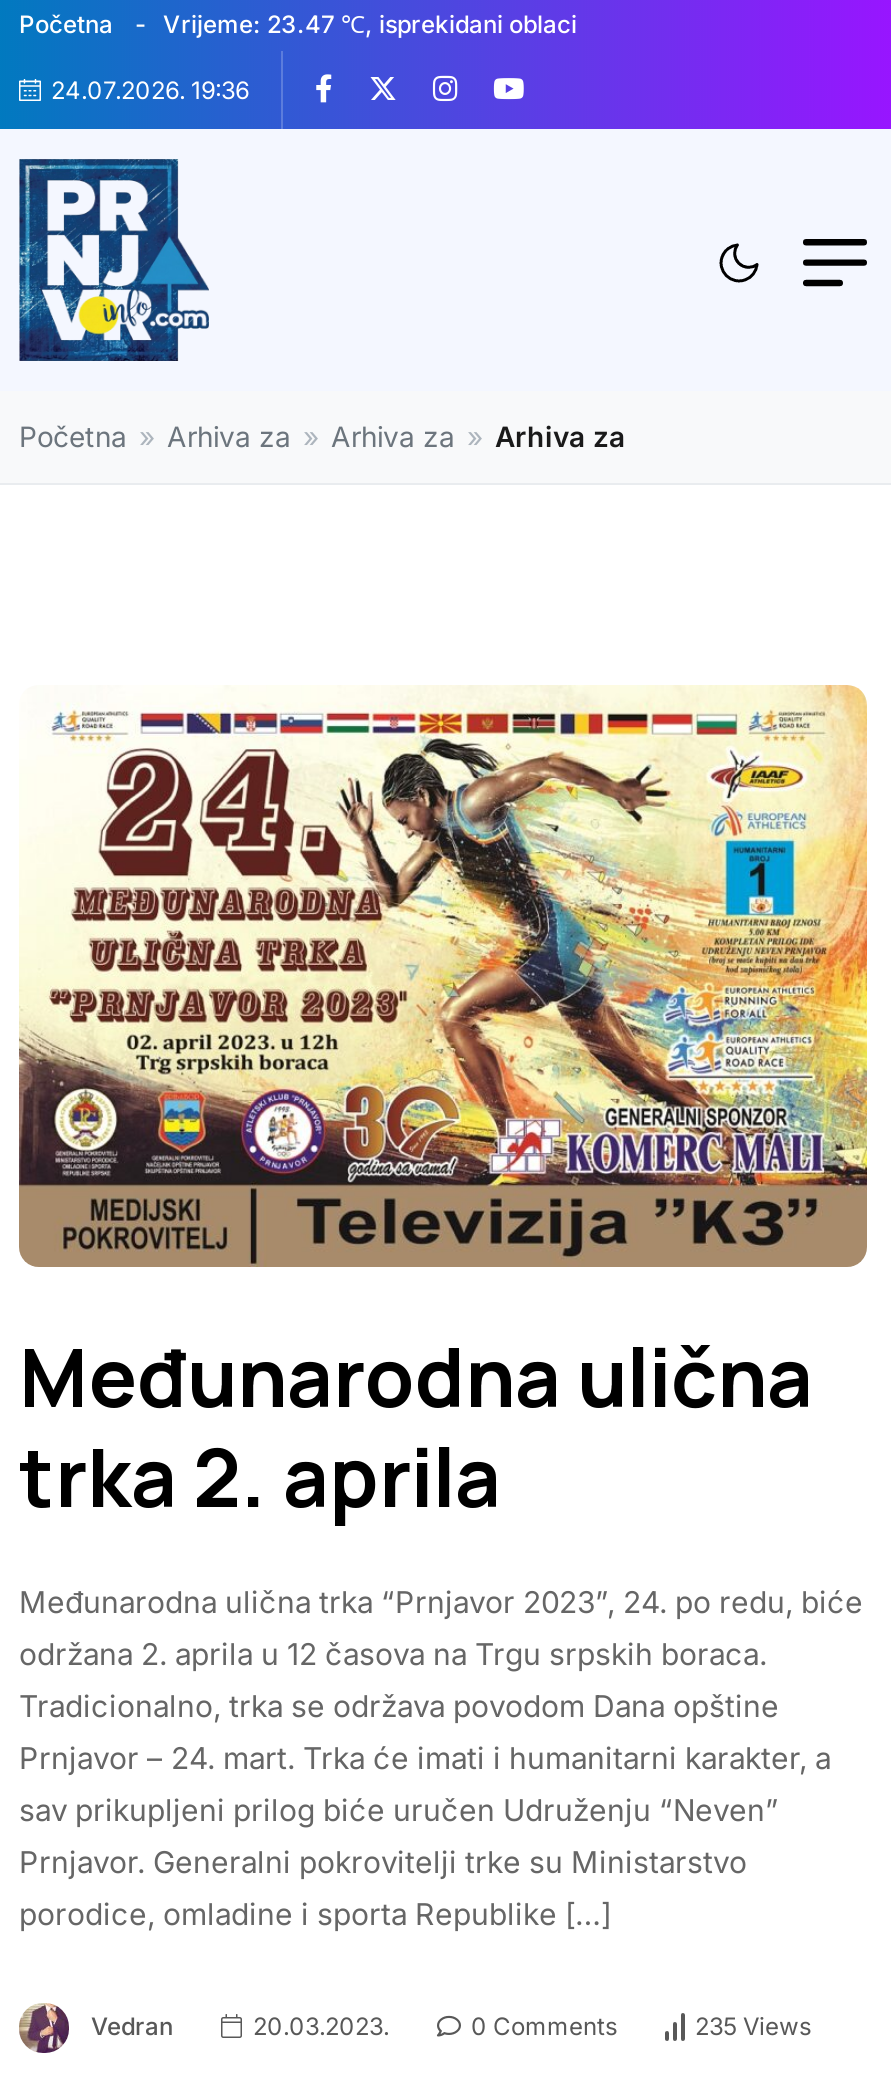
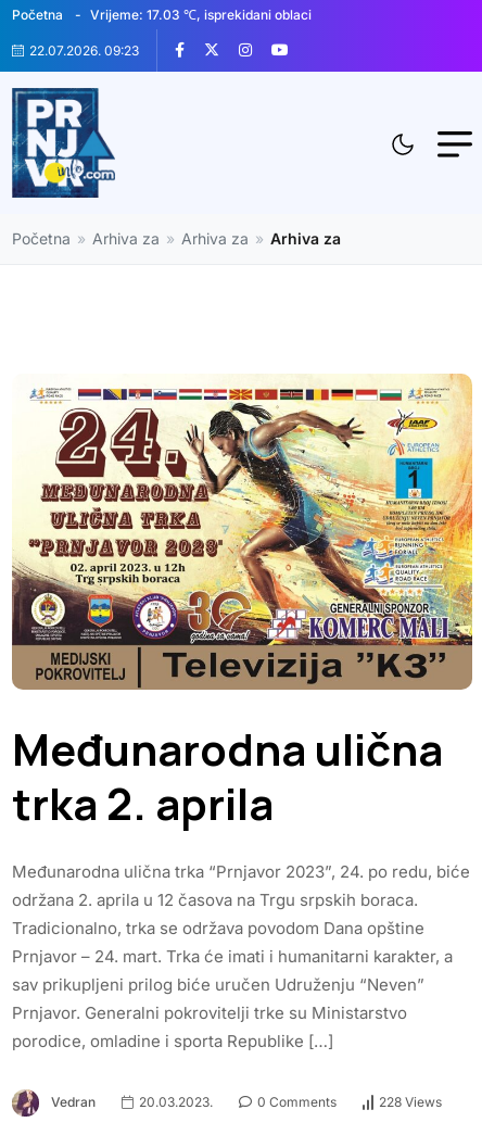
[163,9,577,39] Vrijeme: 23.47 ℃, isprekidani oblaci -> [90,7,312,23] Vrijeme: 17.03 ℃, isprekidani oblaci
[45,74,249,104] 24.07.2026. 19:36 -> [26,42,139,58] 22.07.2026. 09:23
[695,2012,811,2042] 235 Views -> [379,1094,442,1110] 228 Views

